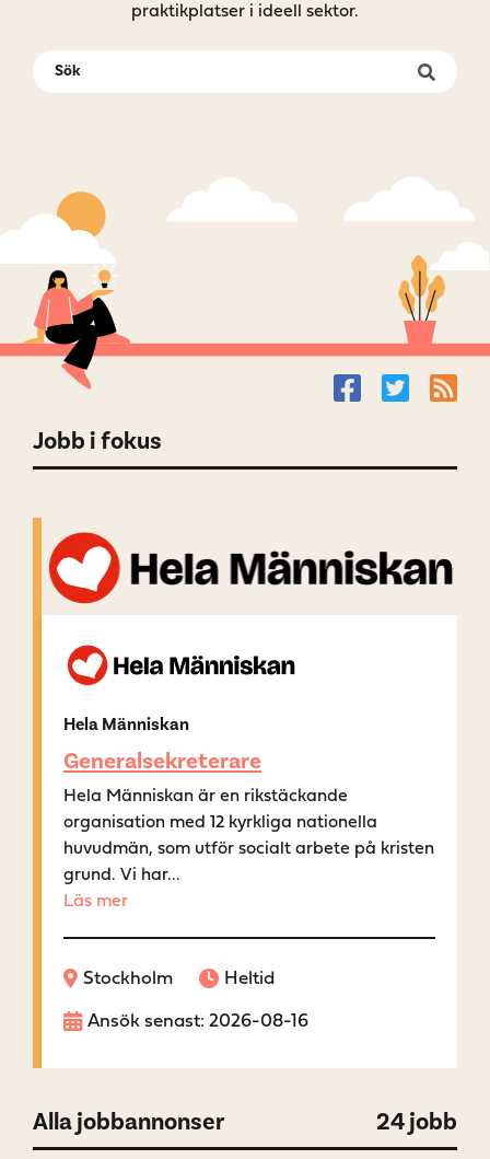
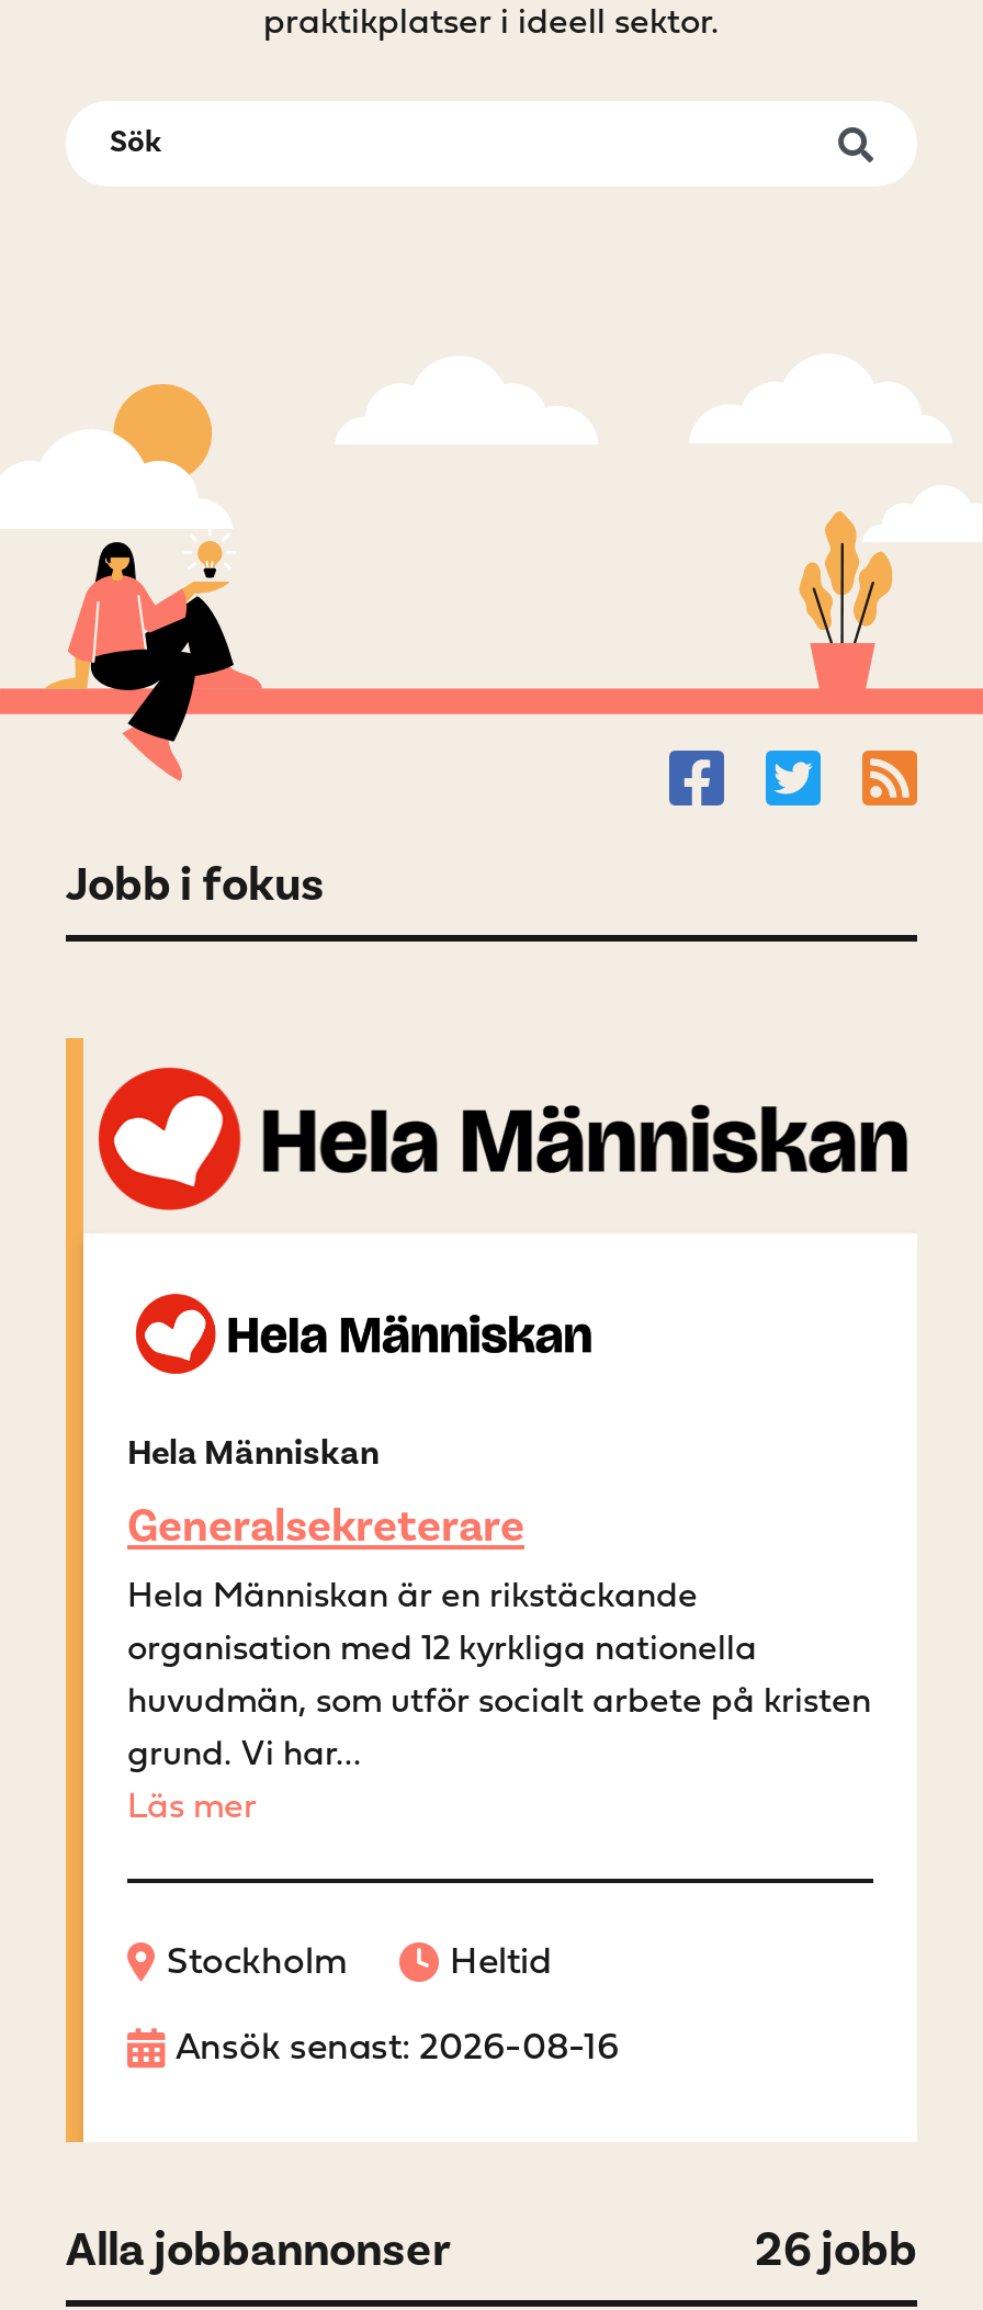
[376,1106,457,1135] 24 jobb -> [755,2218,917,2279] 26 jobb

